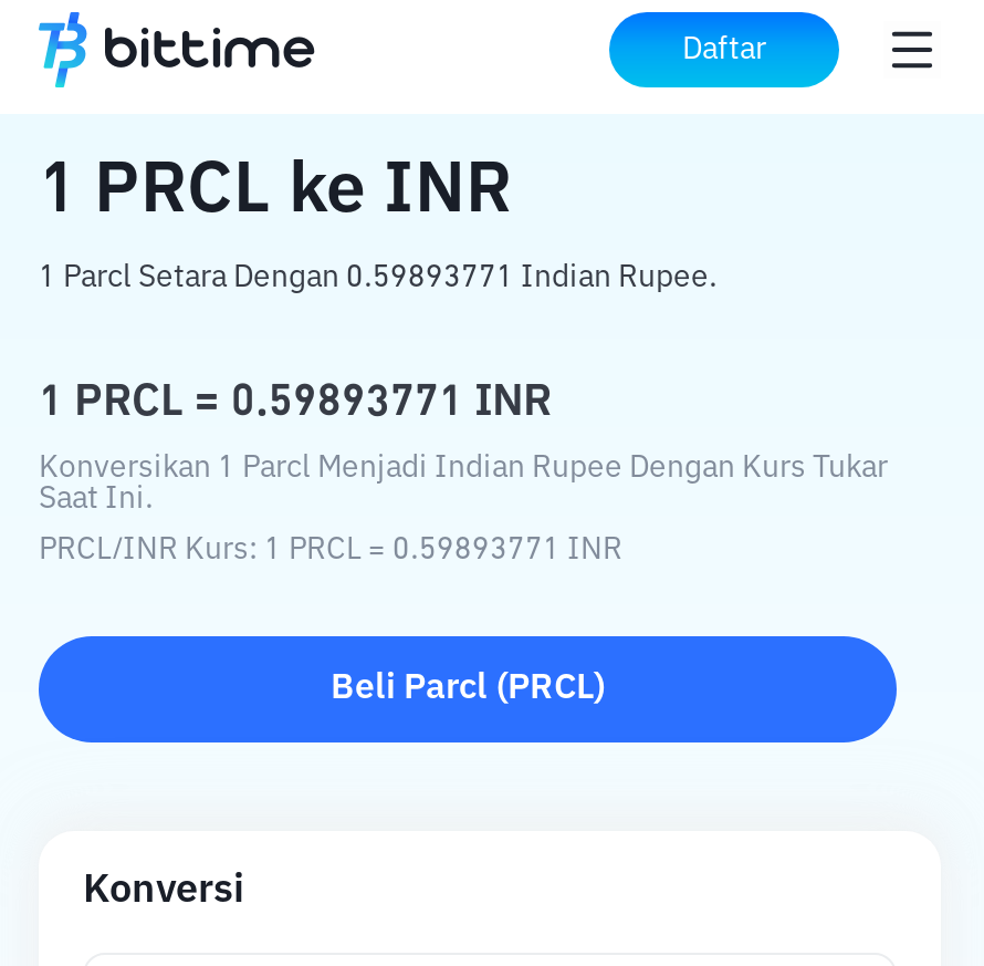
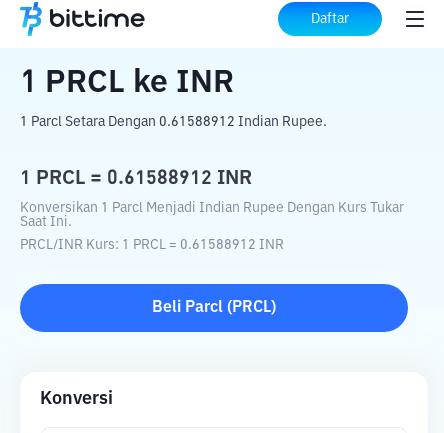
[39,262,718,293] 1 Parcl Setara Dengan 0.59893771 Indian Rupee. -> [20,115,327,129] 1 Parcl Setara Dengan 0.61588912 Indian Rupee.
[39,380,552,424] 1 PRCL = 0.59893771 INR -> [20,168,252,188] 1 PRCL = 0.61588912 INR
[39,534,622,565] PRCL/INR Kurs: 1 PRCL = 0.59893771 INR -> [20,238,284,252] PRCL/INR Kurs: 1 PRCL = 0.61588912 INR

